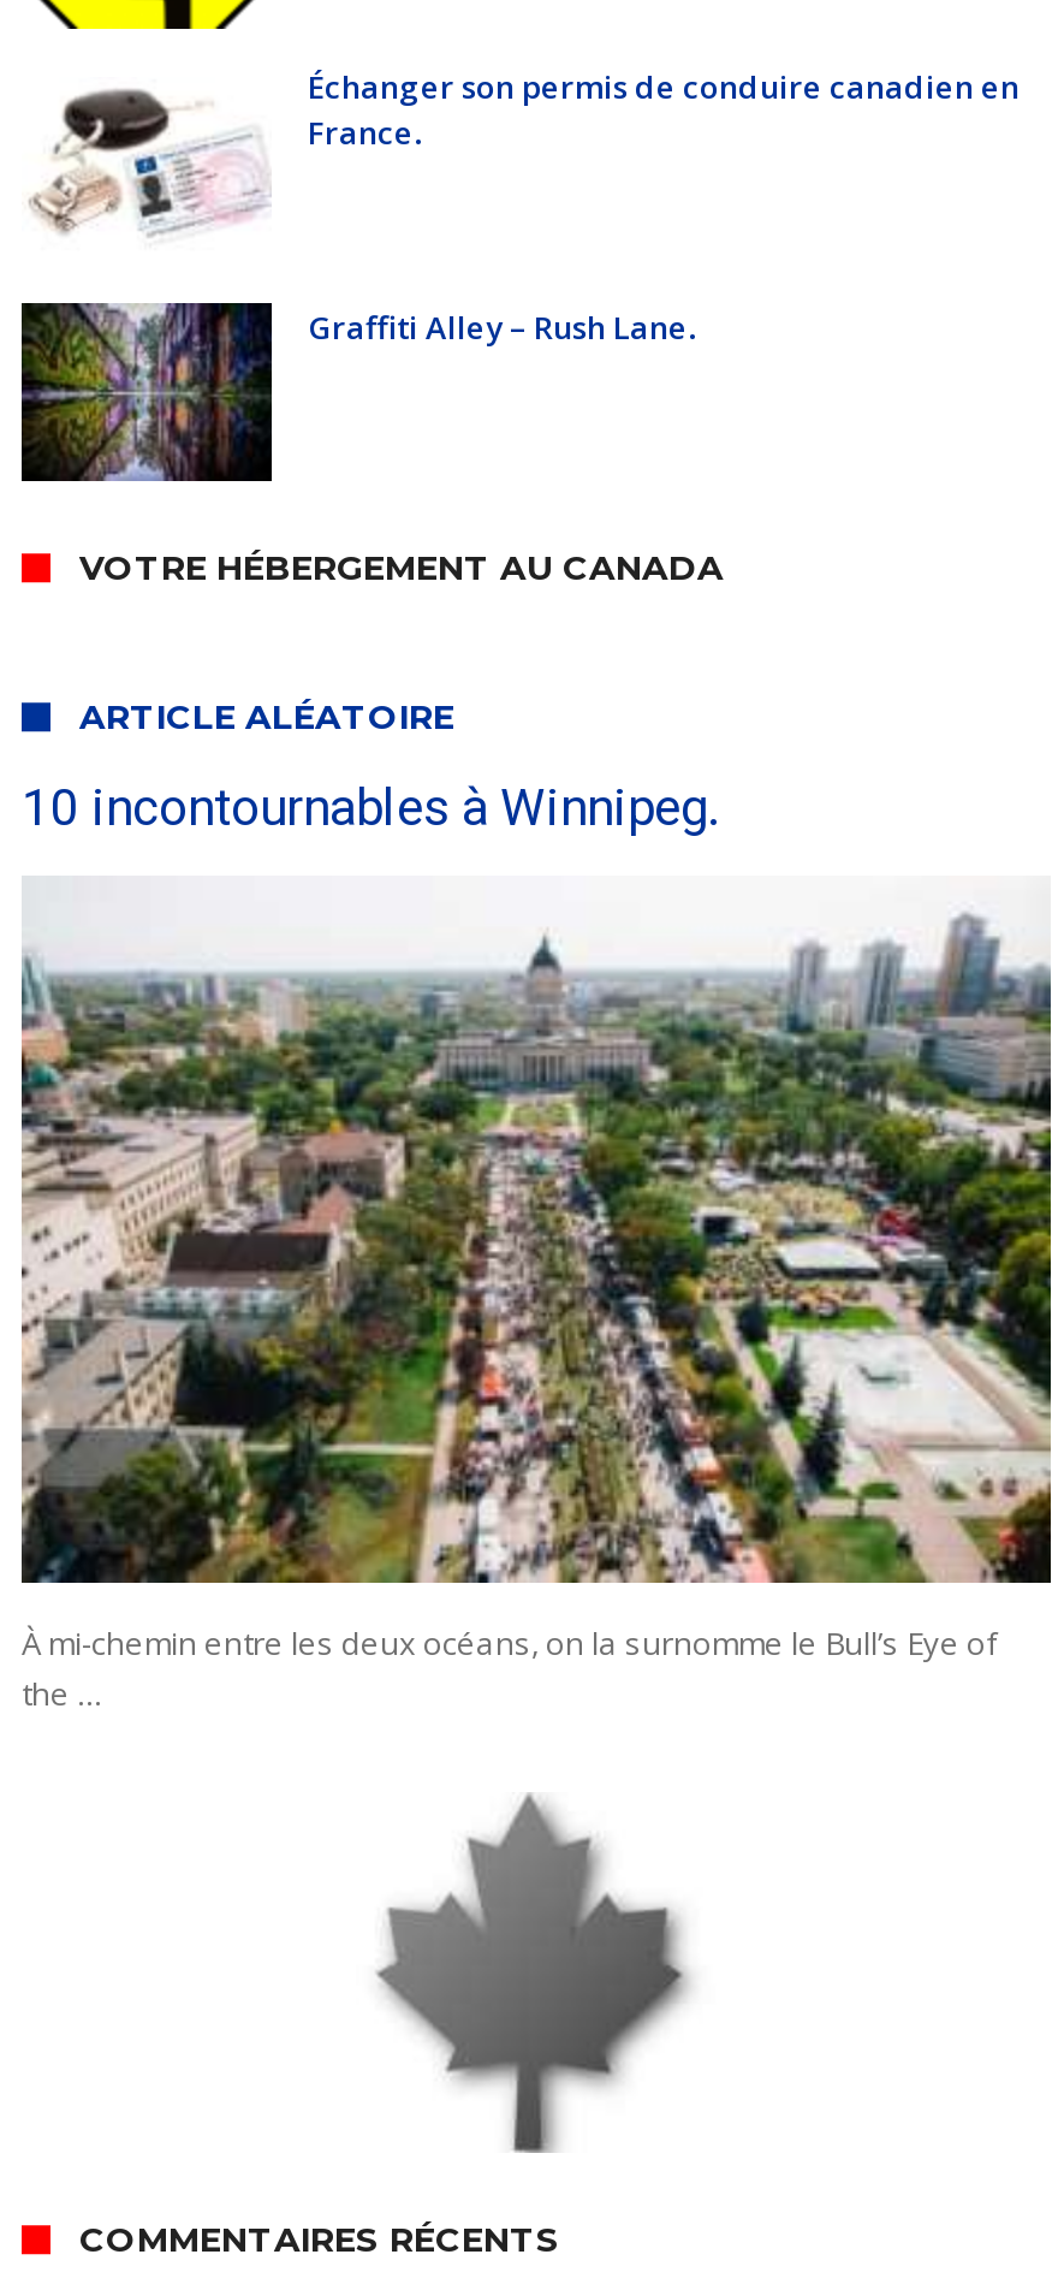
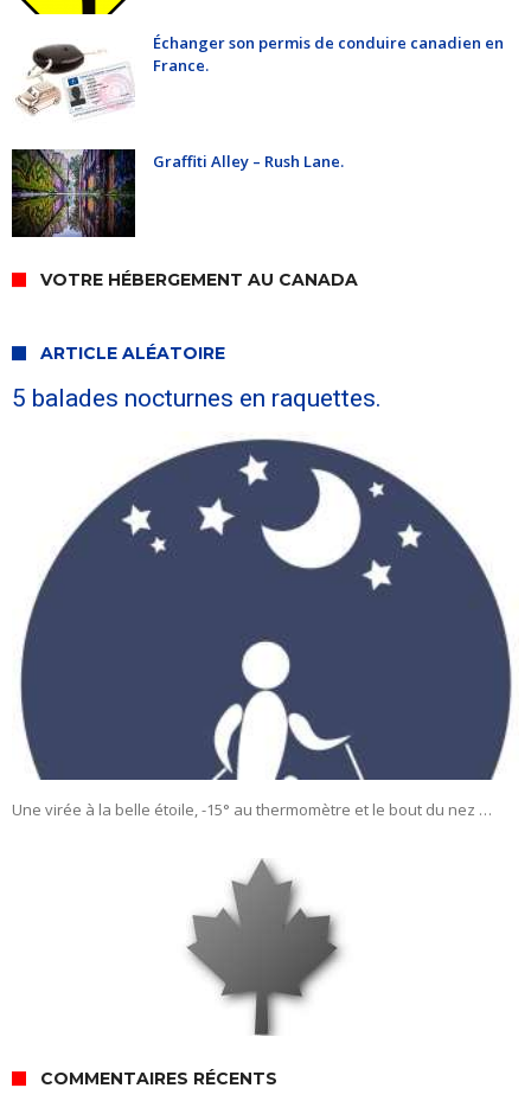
[22,779,719,837] 10 incontournables à Winnipeg. -> [12,384,382,412] 5 balades nocturnes en raquettes.
[19,904,1053,1715] [image] | À mi-chemin entre les deux océans, on la surnomme le Bull’s Eye of | the … -> [12,434,519,820] [image] | Une virée à la belle étoile, -15° au thermomètre et le bout du nez …

